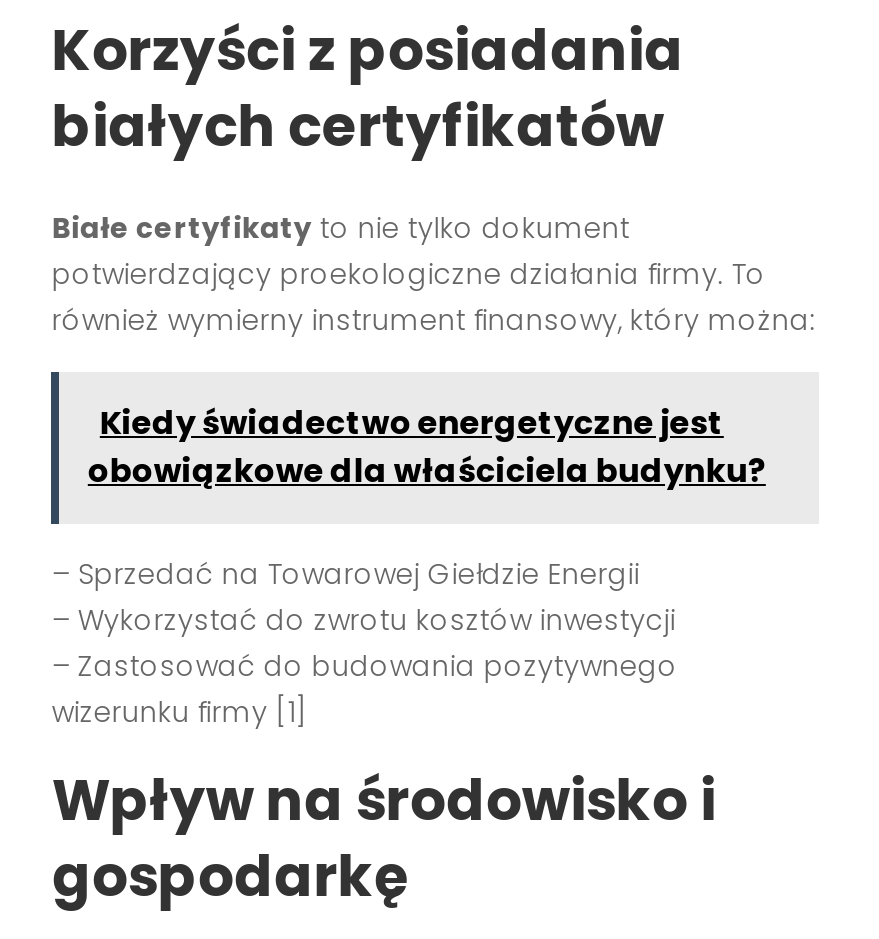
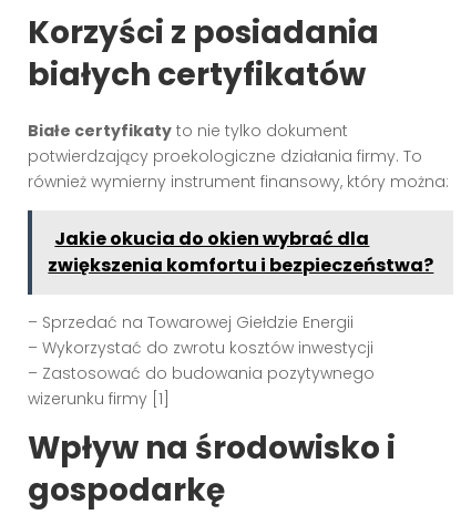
[88,400,766,494] Kiedy świadectwo energetyczne jest | obowiązkowe dla właściciela budynku? -> [48,226,434,278] Jakie okucia do okien wybrać dla | zwiększenia komfortu i bezpieczeństwa?

